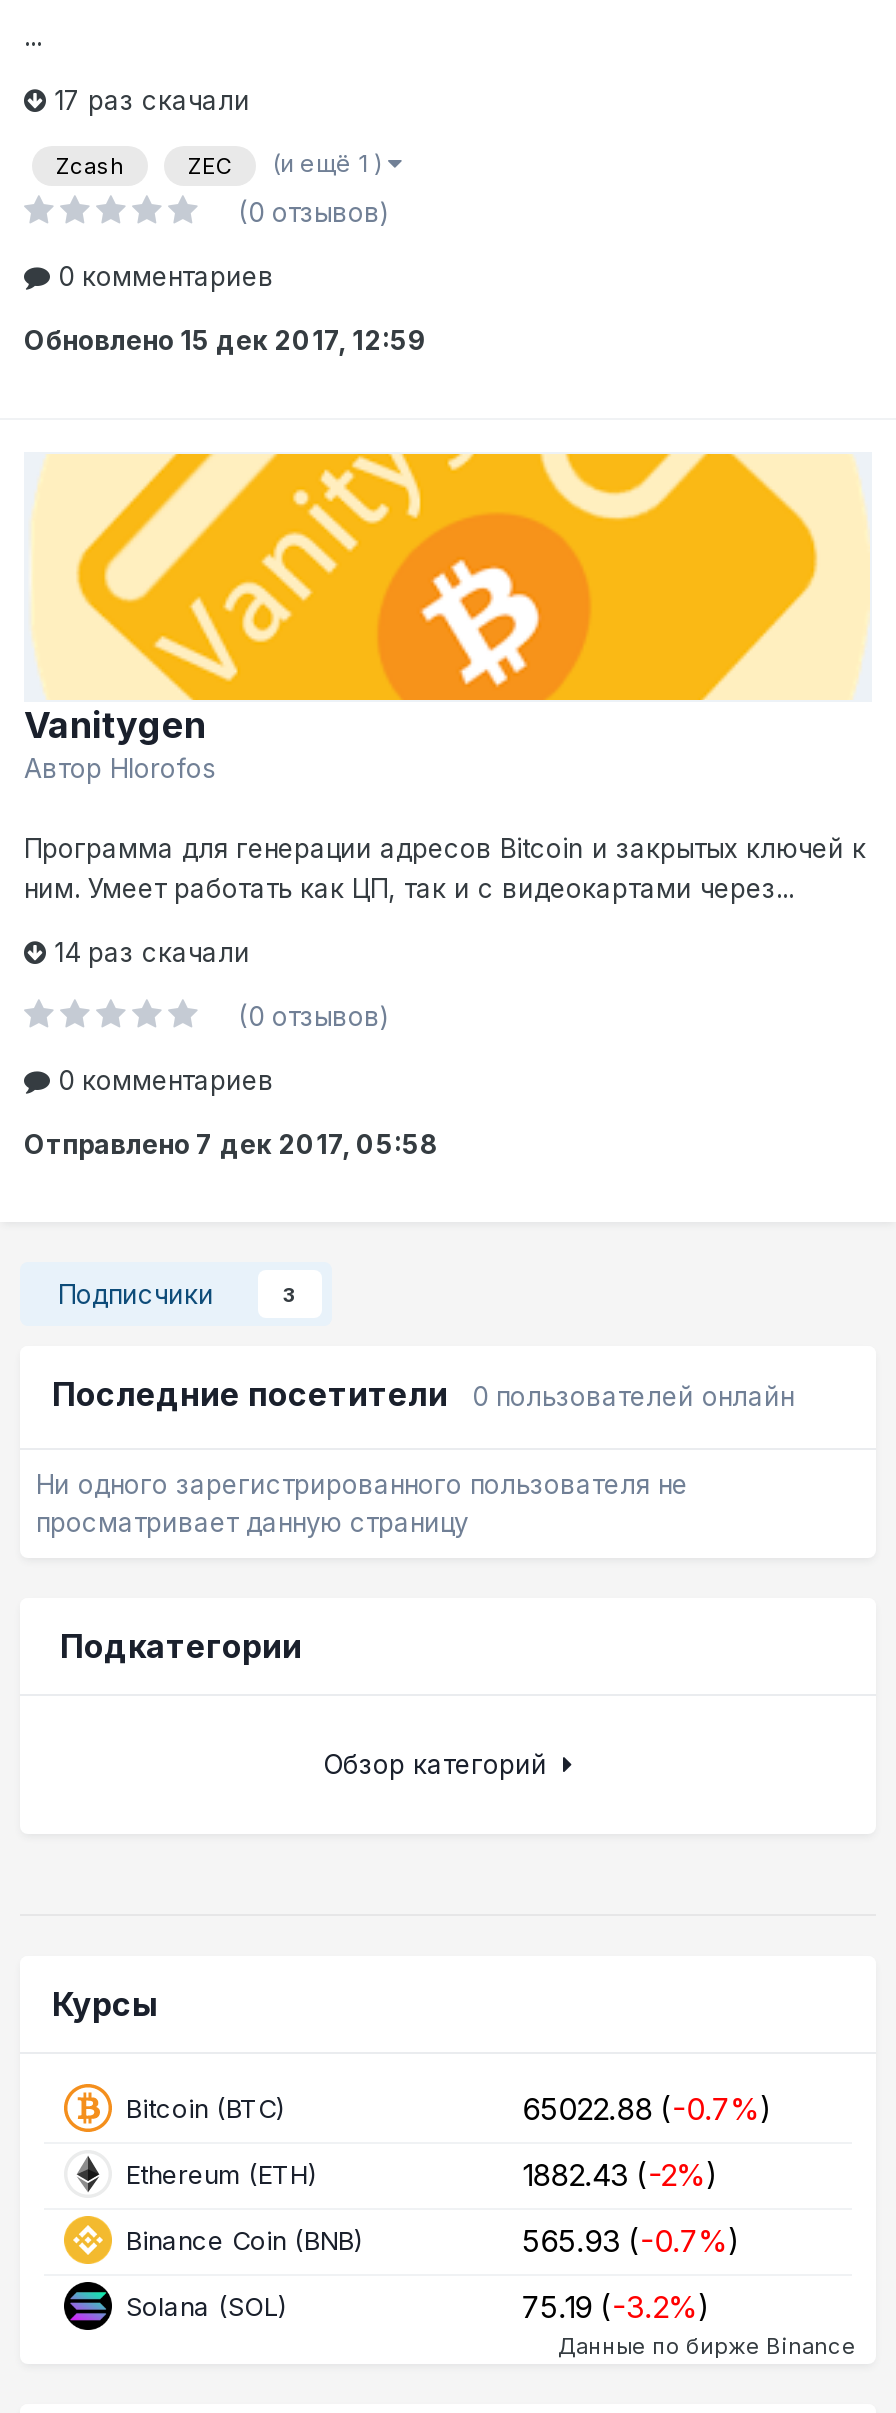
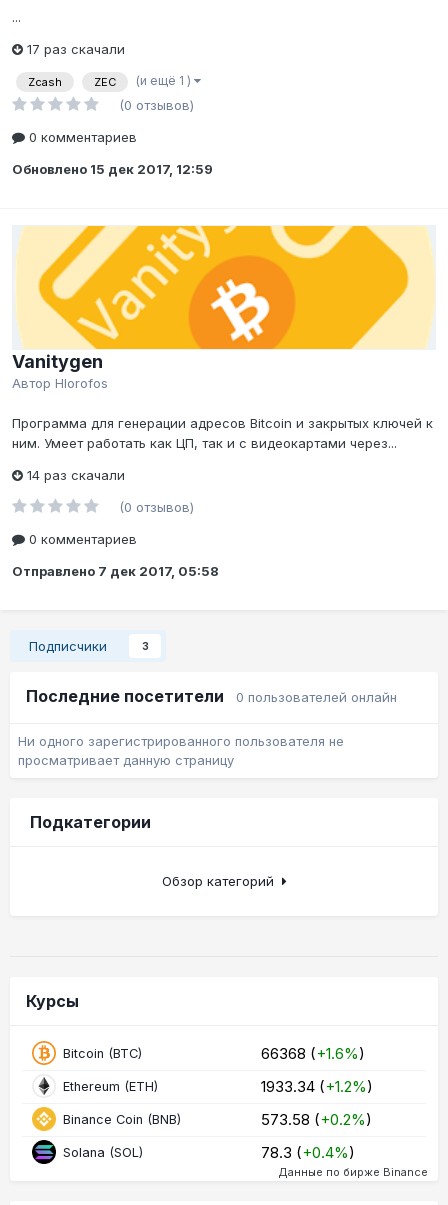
[522,2090,772,2128] 65022.88 (-0.7%) -> [261,1044,365,1063] 66368 (+1.6%)
[522,2156,718,2194] 1882.43 (-2%) -> [261,1077,373,1096] 1933.34 (+1.2%)
[522,2222,740,2260] 565.93 (-0.7%) -> [261,1110,372,1129] 573.58 (+0.2%)
[522,2288,710,2326] 75.19 (-3.2%) -> [261,1143,355,1162] 78.3 (+0.4%)

